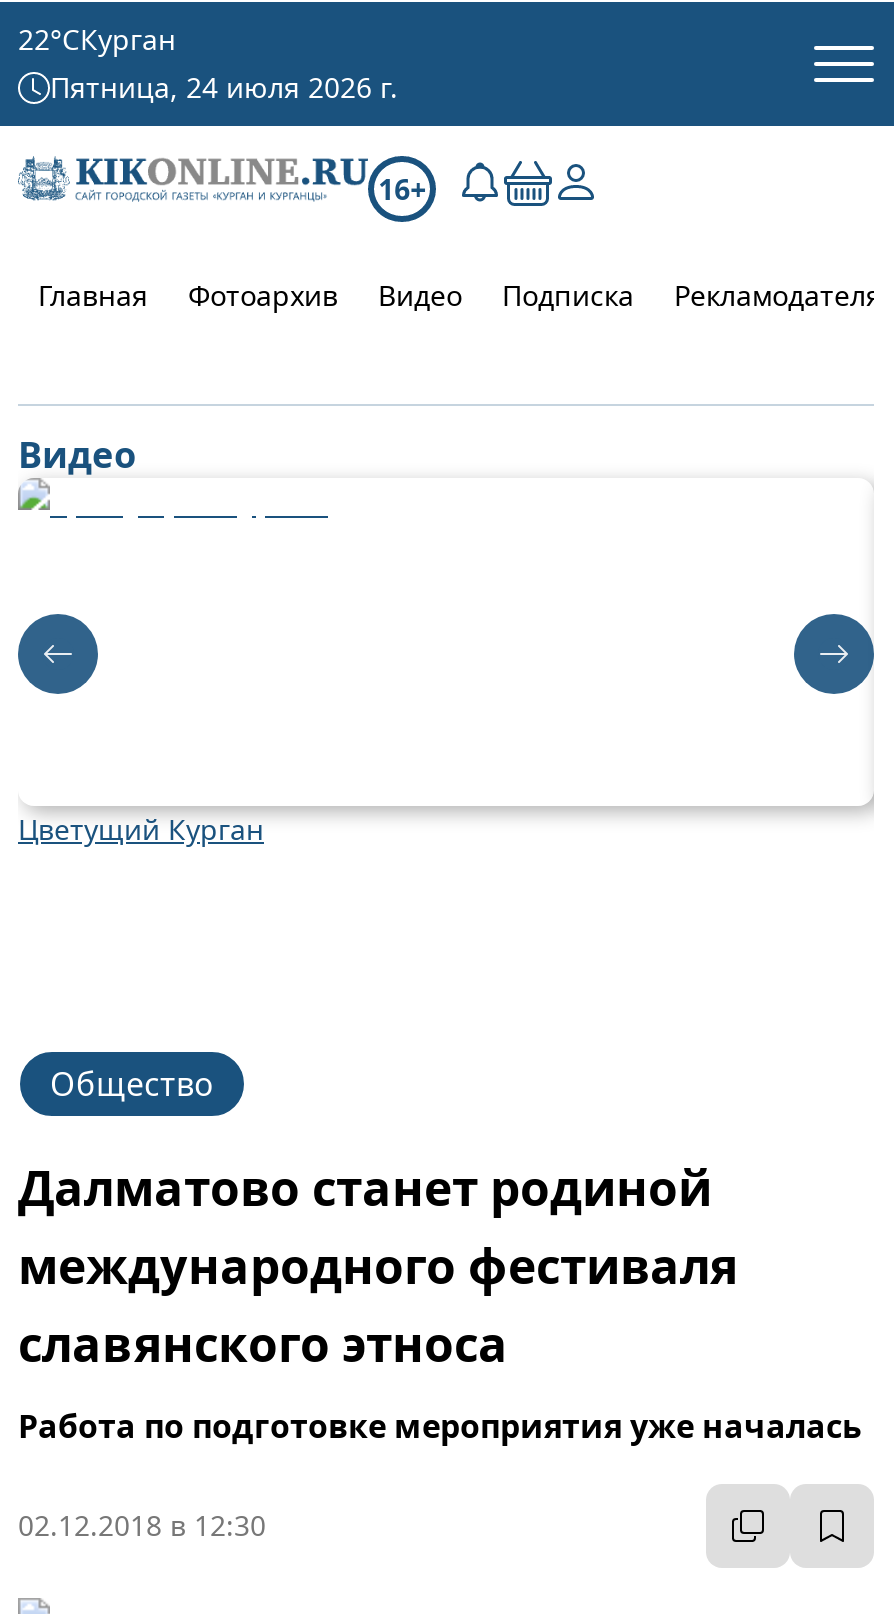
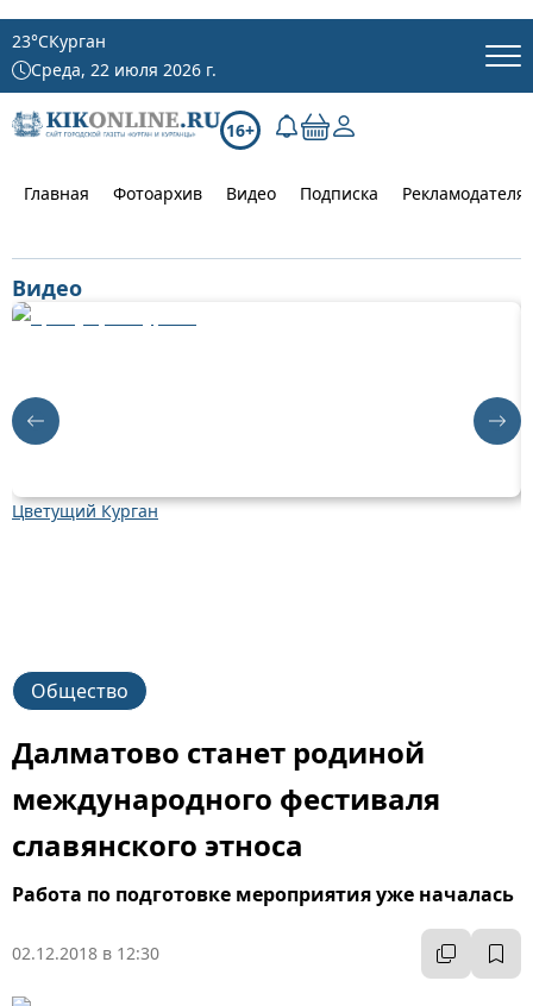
[18,20,176,58] 22°CКурган -> [12,30,106,52] 23°CКурган
[50,68,398,106] Пятница, 24 июля 2026 г. -> [31,58,217,81] Среда, 22 июля 2026 г.
[16,612,100,718] [image] -> [11,383,61,446] [image]
[792,612,876,718] [image] -> [472,383,522,446] [image]

